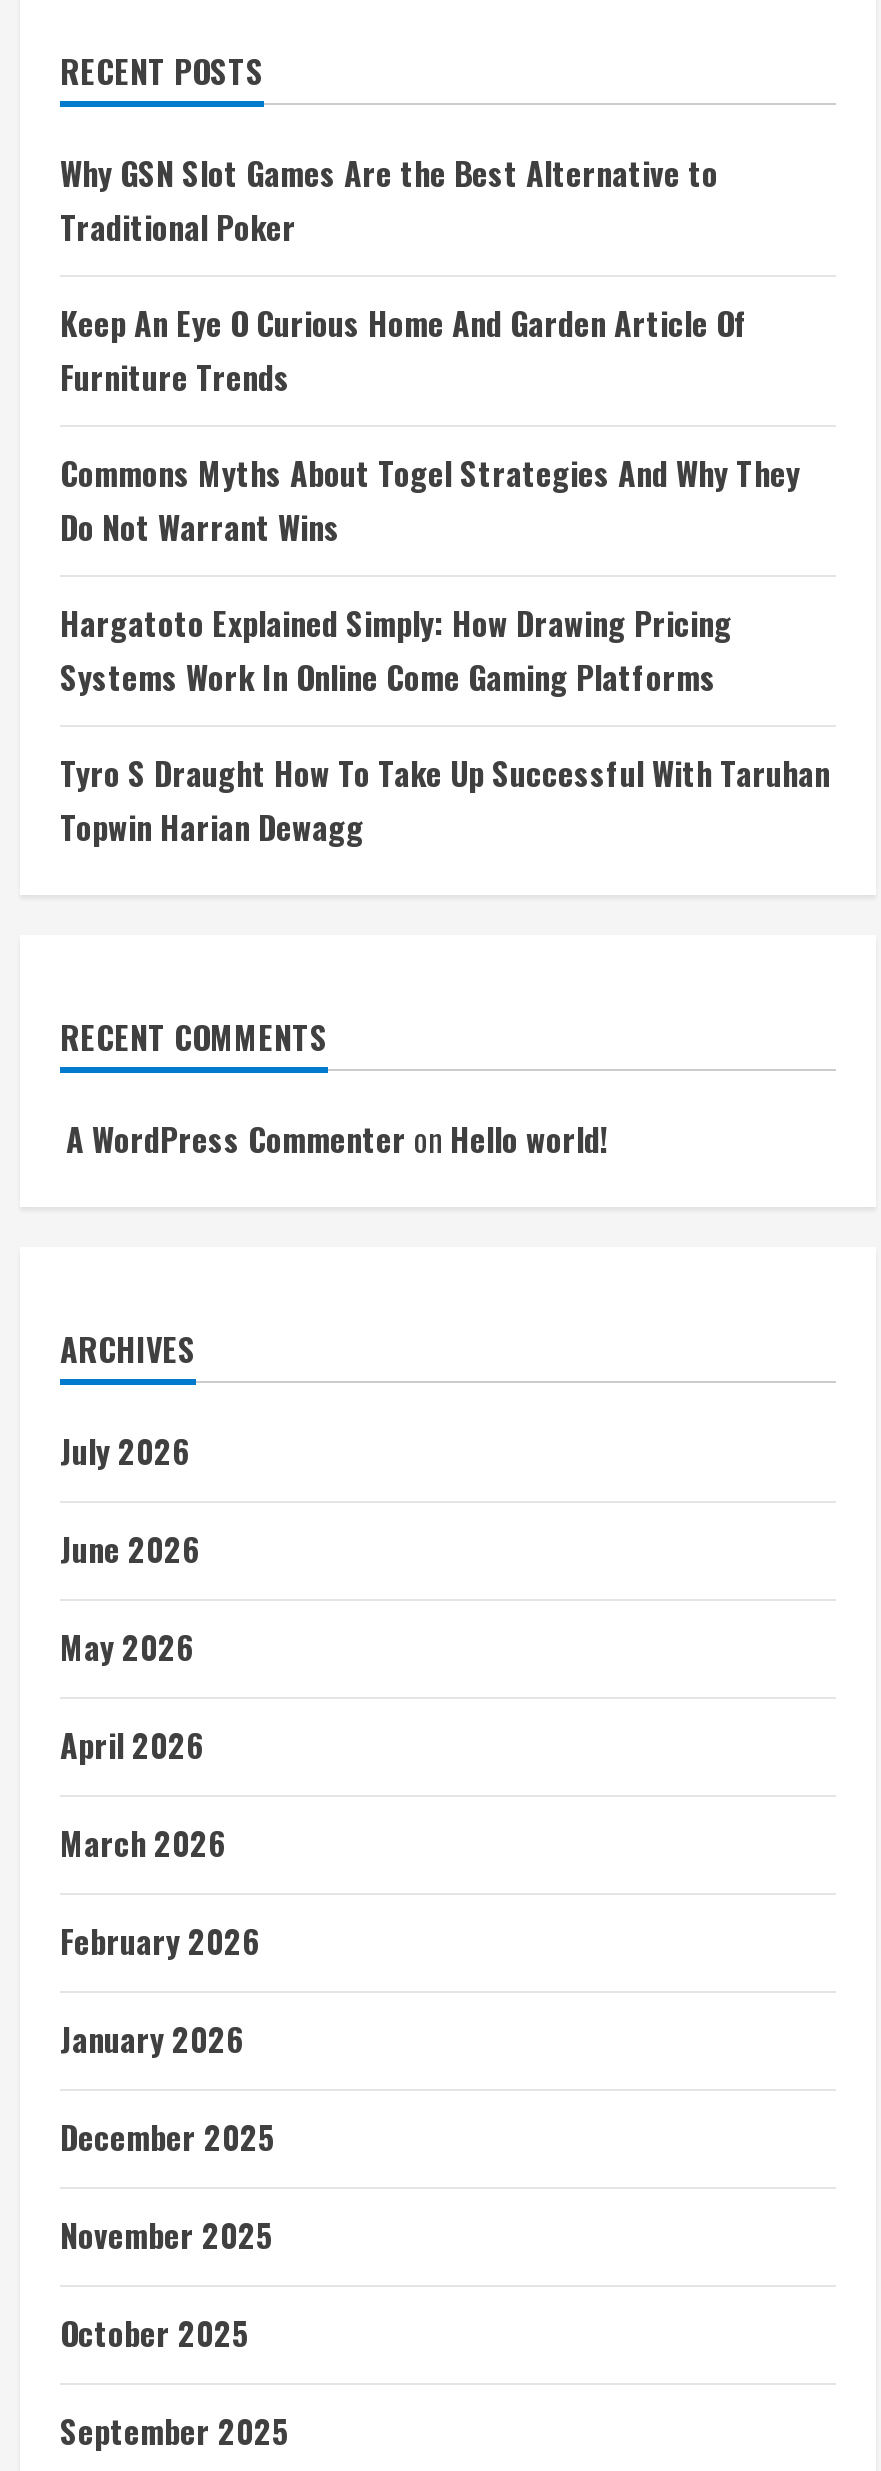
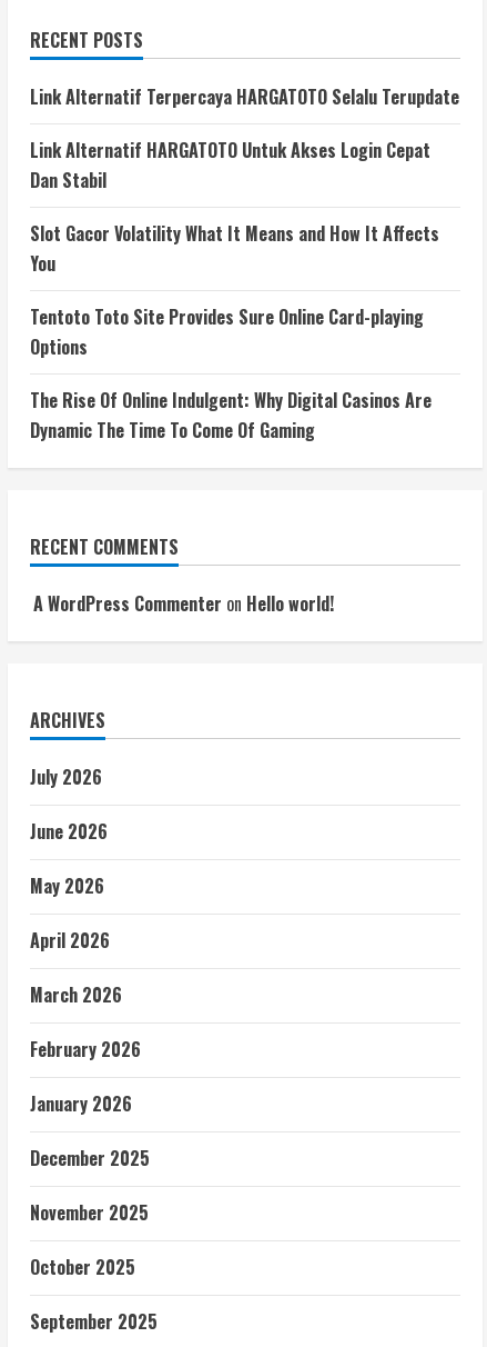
[60,149,718,251] Why GSN Slot Games Are the Best Alternative to | Traditional Poker -> [30,83,459,110] Link Alternatif Terpercaya HARGATOTO Selalu Terupdate
[60,299,748,401] Keep An Eye O Curious Home And Garden Article Of | Furniture Trends -> [30,137,430,193] Link Alternatif HARGATOTO Untuk Akses Login Cepat | Dan Stabil
[60,449,800,551] Commons Myths About Togel Strategies And Why They | Do Not Warrant Wins -> [30,220,439,277] Slot Gacor Volatility What It Means and How It Affects | You
[60,599,732,701] Hargatoto Explained Simply: How Drawing Pricing | Systems Work In Online Come Gaming Platforms -> [30,303,424,360] Tentoto Toto Site Provides Sure Online Card-playing | Options
[60,749,830,851] Tyro S Draught How To Take Up Successful With Taruhan | Topwin Harian Dewagg -> [30,387,432,443] The Rise Of Online Indulgent: Why Digital Casinos Are | Dynamic The Time To Come Of Gaming

